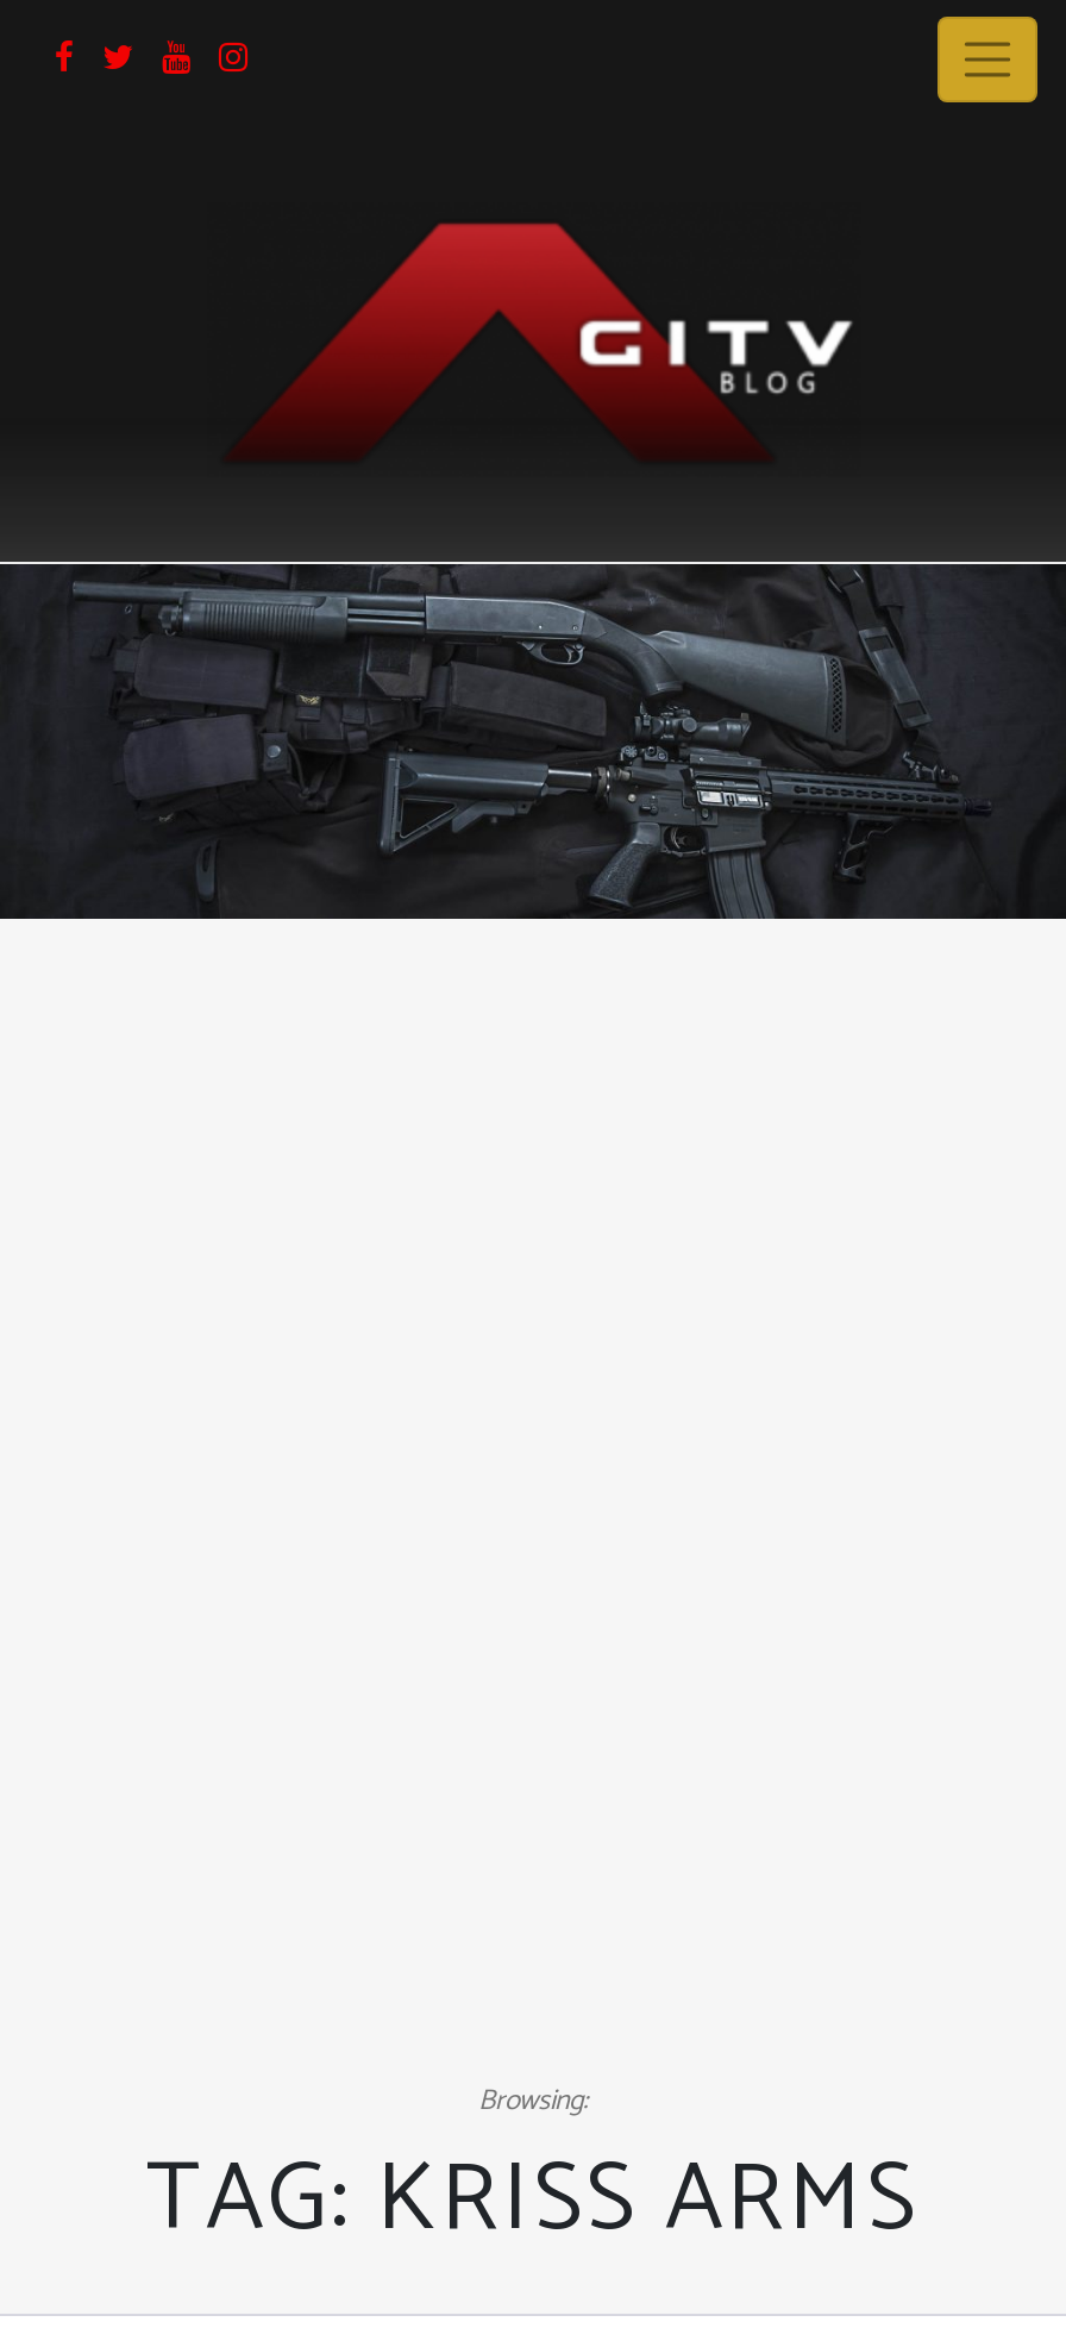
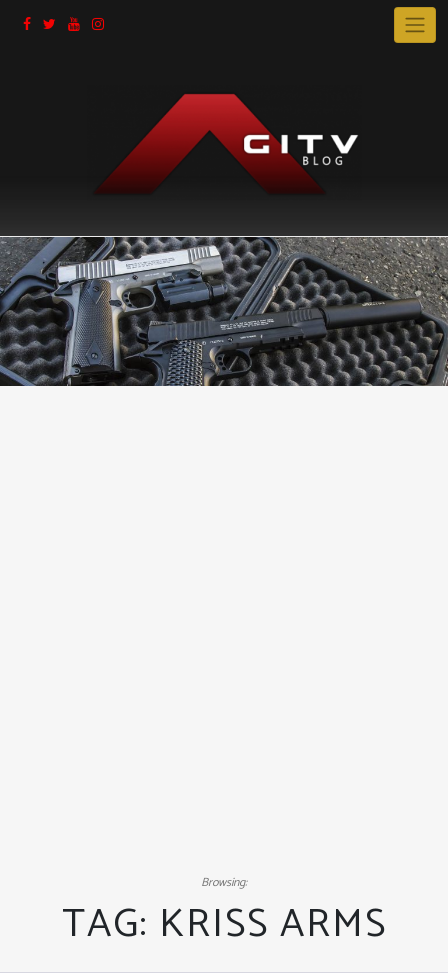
[7,564,1059,921] [image] -> [3,236,445,387] [image]

